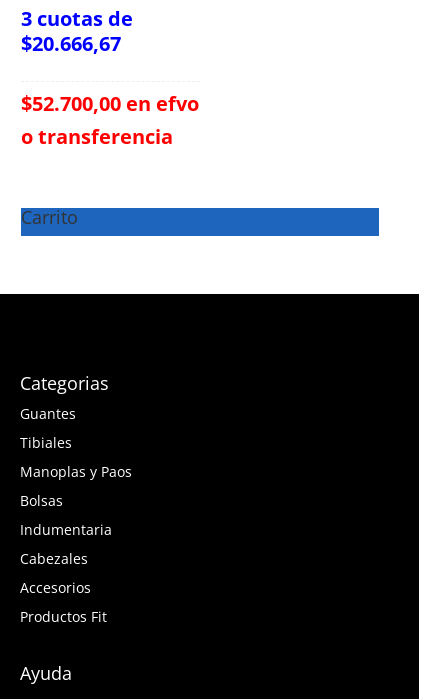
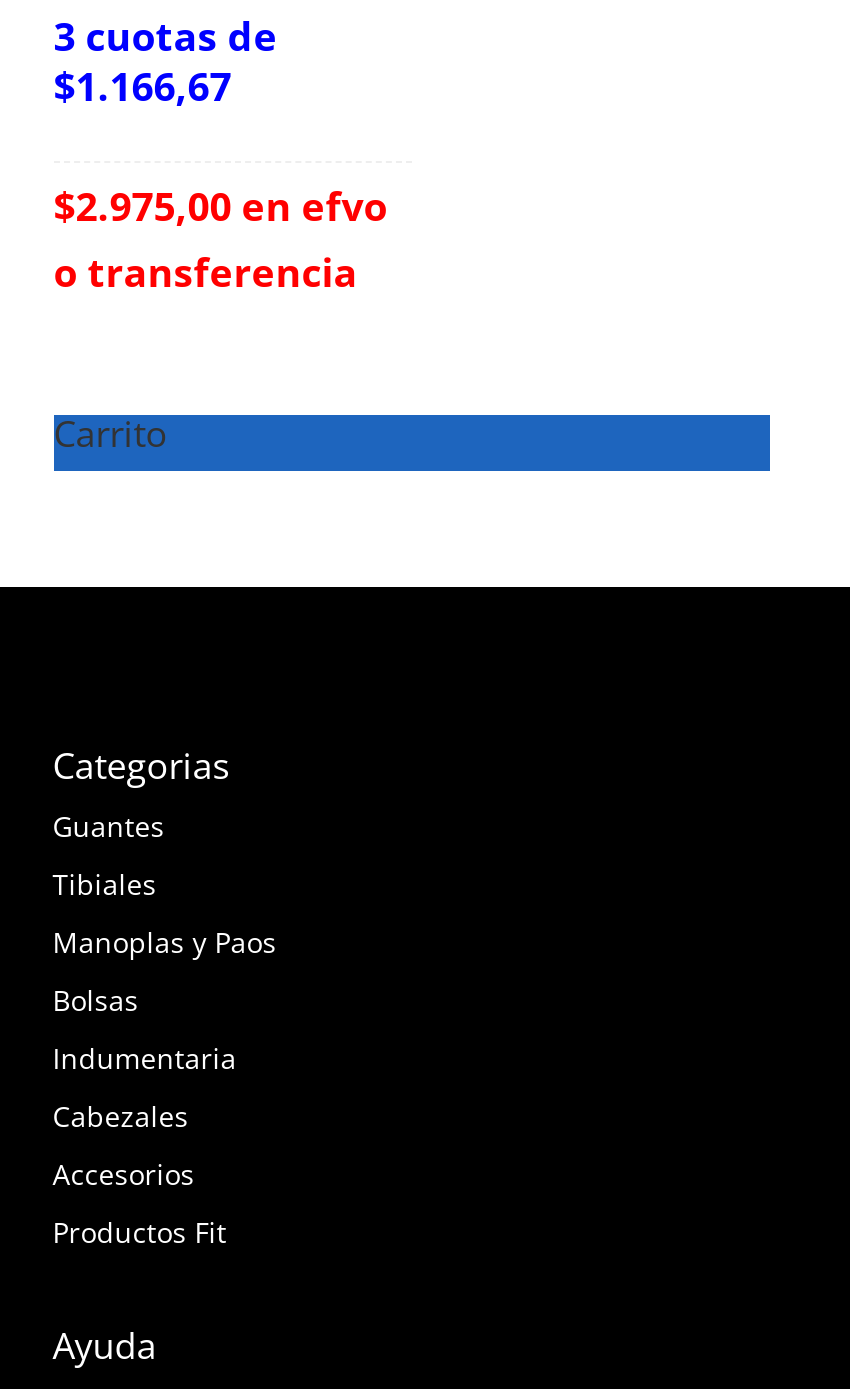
[21,30,121,57] $20.666,67 -> [54,59,232,113] $1.166,67
[21,90,199,117] $52.700,00 en efvo -> [54,179,388,233] $2.975,00 en efvo

